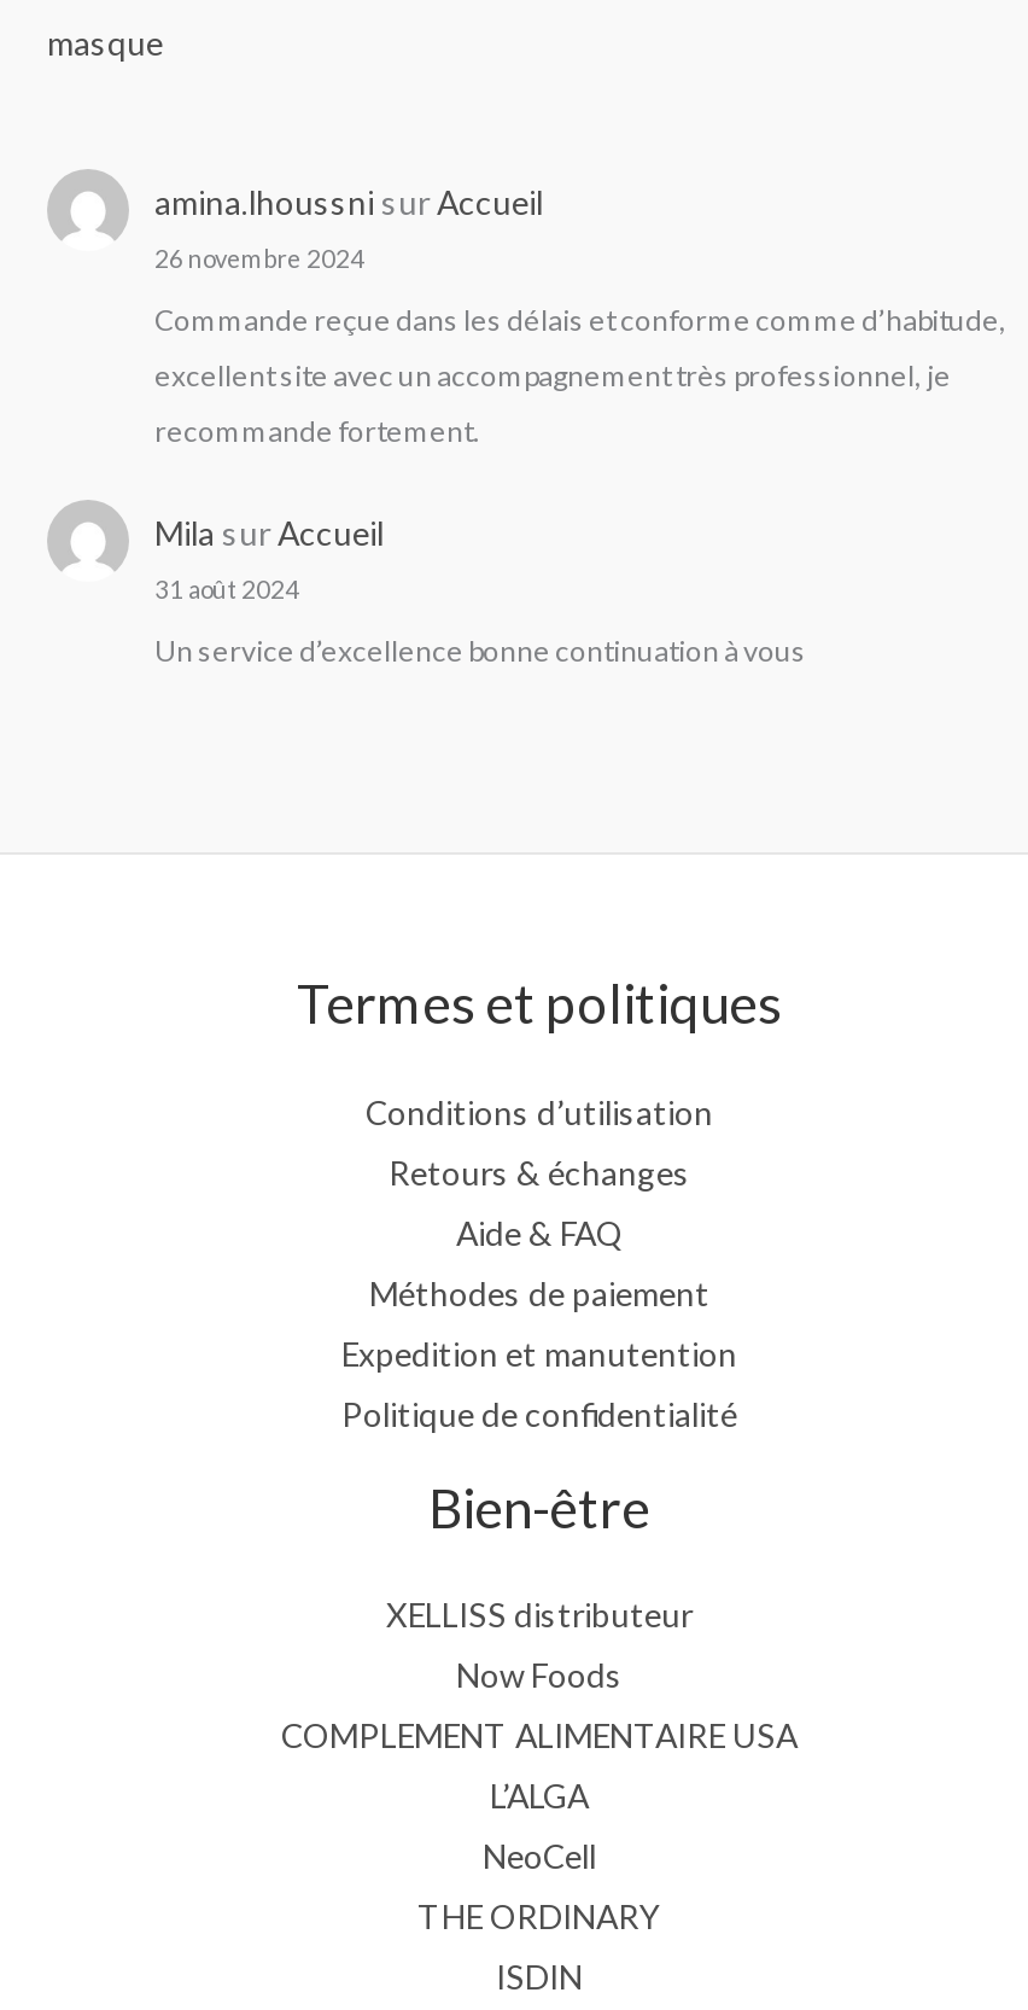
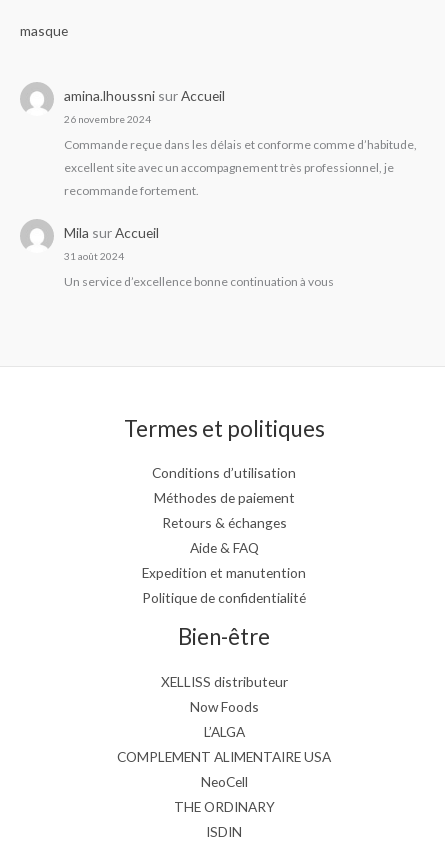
moved [389,1151,690,1252] -> [161,514,286,556]: Retours & échanges | Aide & FAQ
moved [369,1272,709,1313] -> [153,489,294,506]: Méthodes de paiement
moved [281,1715,798,1756] -> [117,748,331,765]: COMPLEMENT ALIMENTAIRE USA
moved [490,1775,589,1816] -> [203,723,244,740]: L’ALGA

